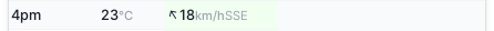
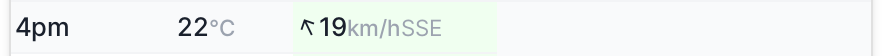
[101,7,133,23] 23°C -> [177,12,235,42] 22°C
[179,7,248,23] 18km/hSSE -> [319,12,443,42] 19km/hSSE

